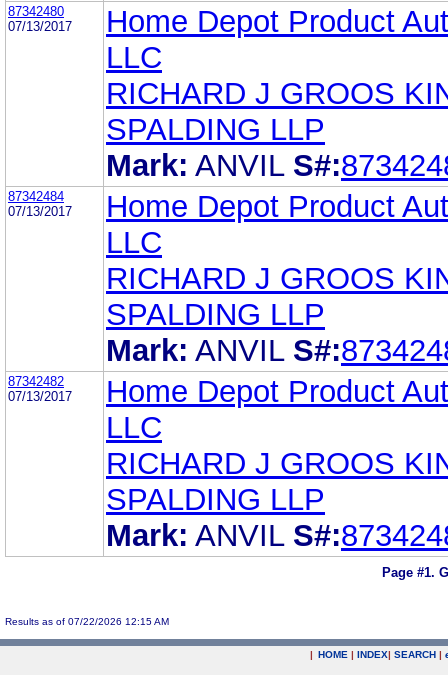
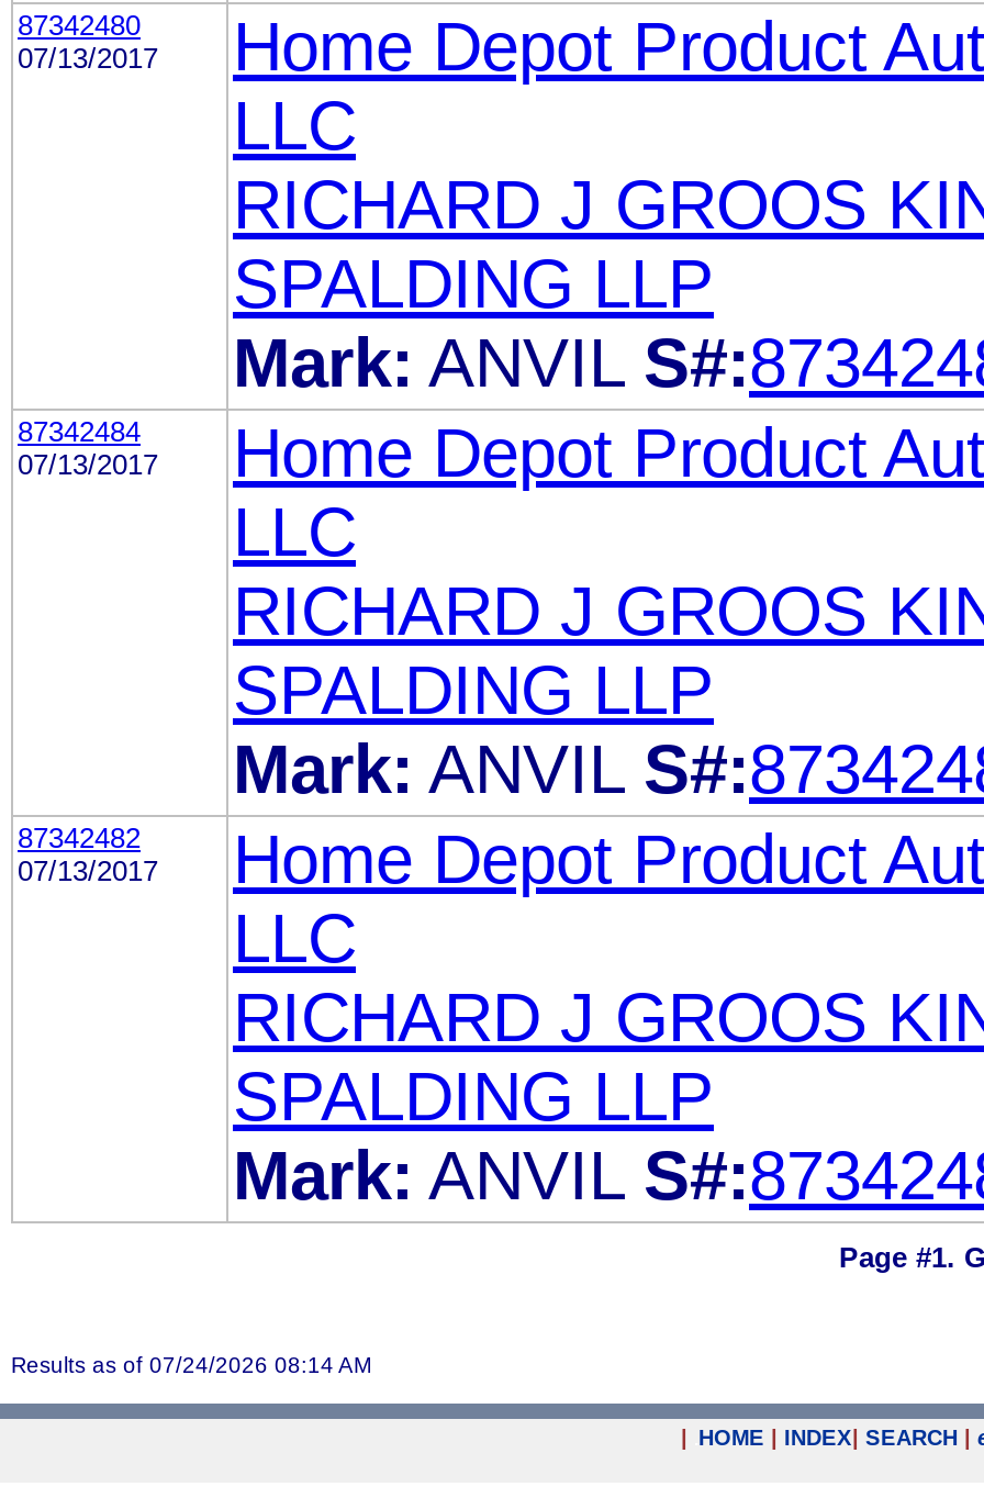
[5,616,169,627] Results as of 07/22/2026 12:15 AM -> [11,1353,371,1377] Results as of 07/24/2026 08:14 AM

